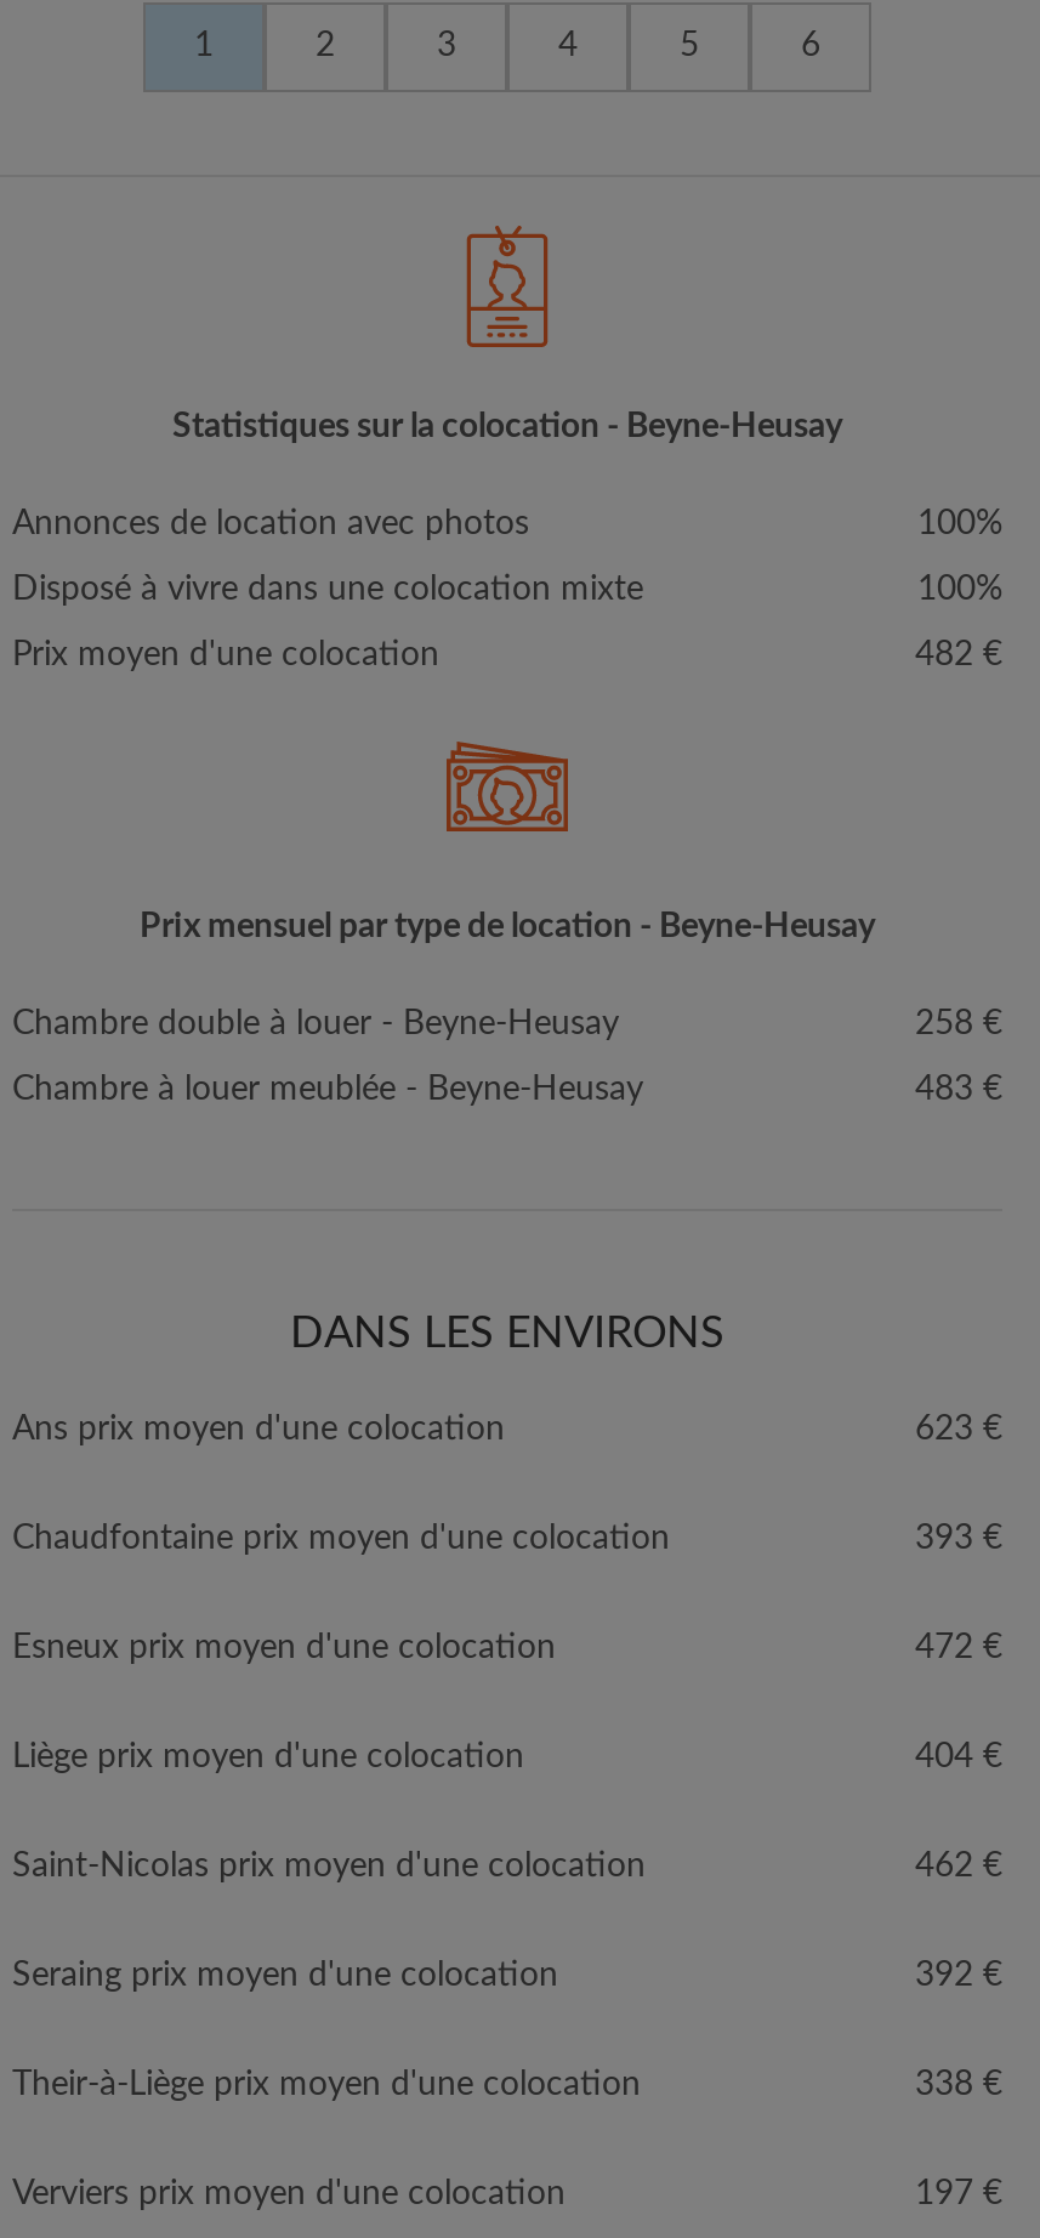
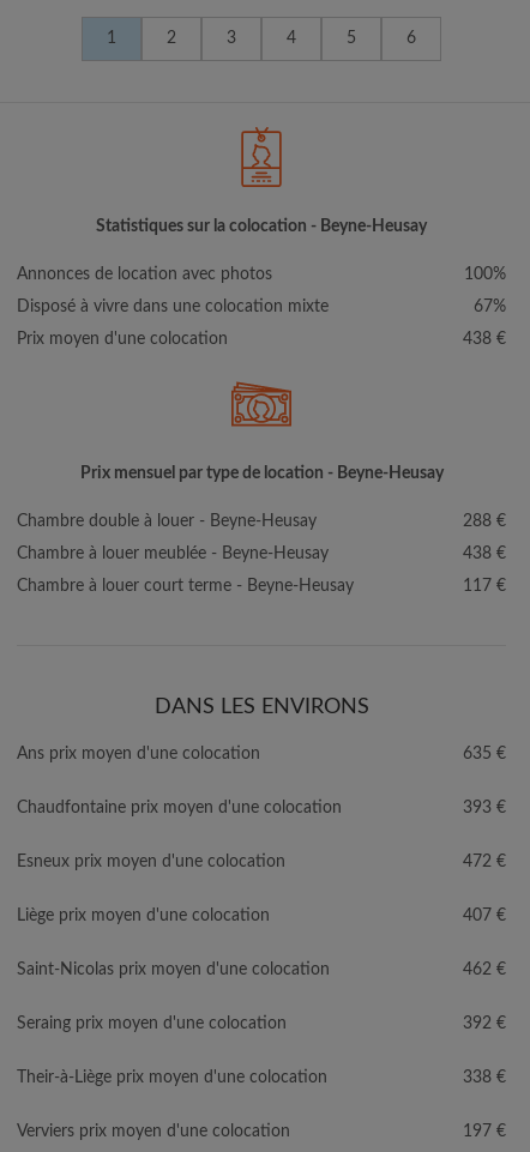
[917,573,1002,607] 100% -> [474,298,506,315] 67%
[915,638,1002,672] 482 € -> [463,331,506,348] 438 €
[915,1007,1002,1041] 258 € -> [463,513,506,530] 288 €
[915,1073,1002,1107] 483 € -> [17,545,506,595] 438 € | Chambre à louer court terme - Beyne-Heusay | 117 €
[915,1413,1002,1447] 623 € -> [463,746,506,762] 635 €
[915,1740,1002,1774] 404 € -> [463,907,506,924] 407 €

